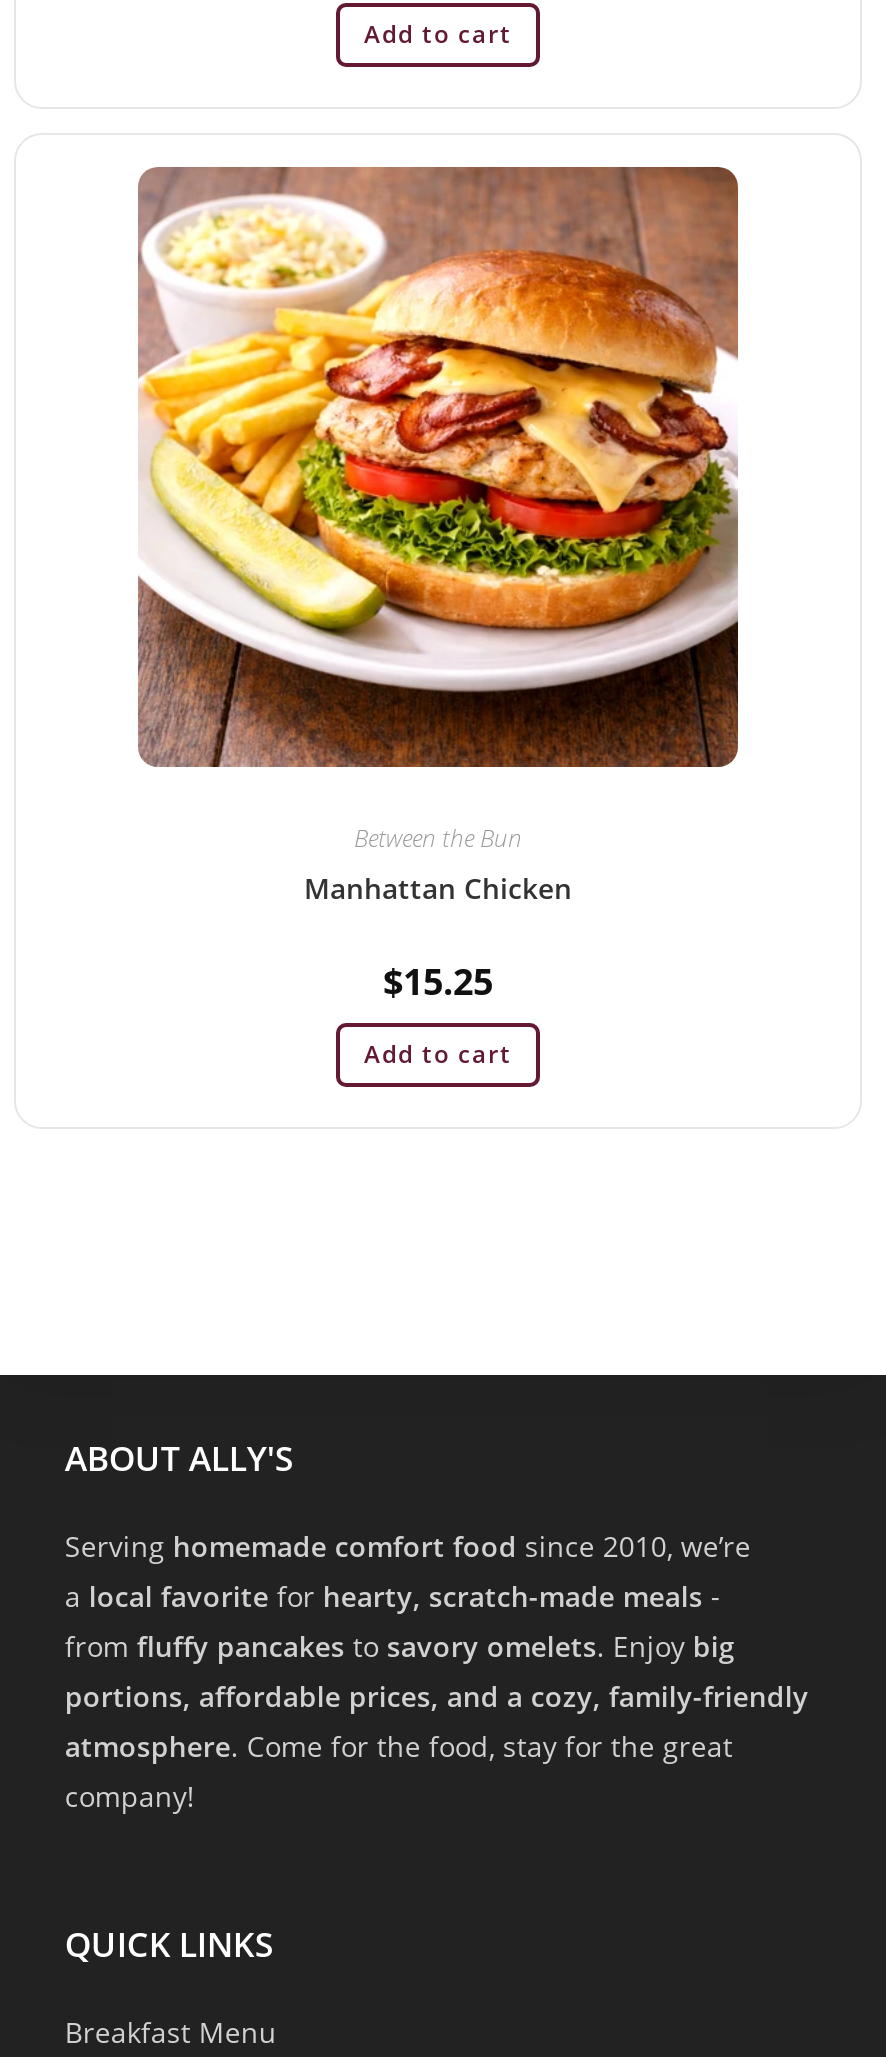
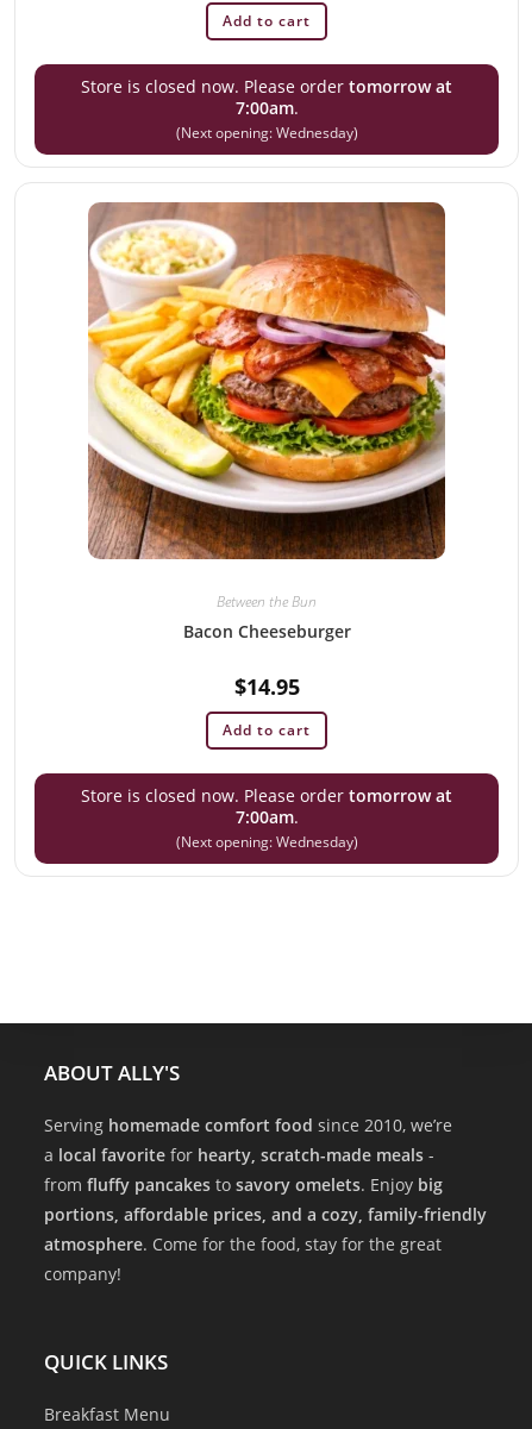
none -> [33,63,500,156] [image] | Store is closed now. Please order tomorrow at | 7:00am. | (Next opening: Wednesday)
moved [138,183,738,765] -> [88,207,445,559]: [image]
[304,870,572,908] Manhattan Chicken -> [183,621,351,643] Bacon Cheeseburger
[383,958,493,1006] $15.25 -> [234,673,299,701] $14.95
none -> [33,772,500,865] [image] | Store is closed now. Please order tomorrow at | 7:00am. | (Next opening: Wednesday)

